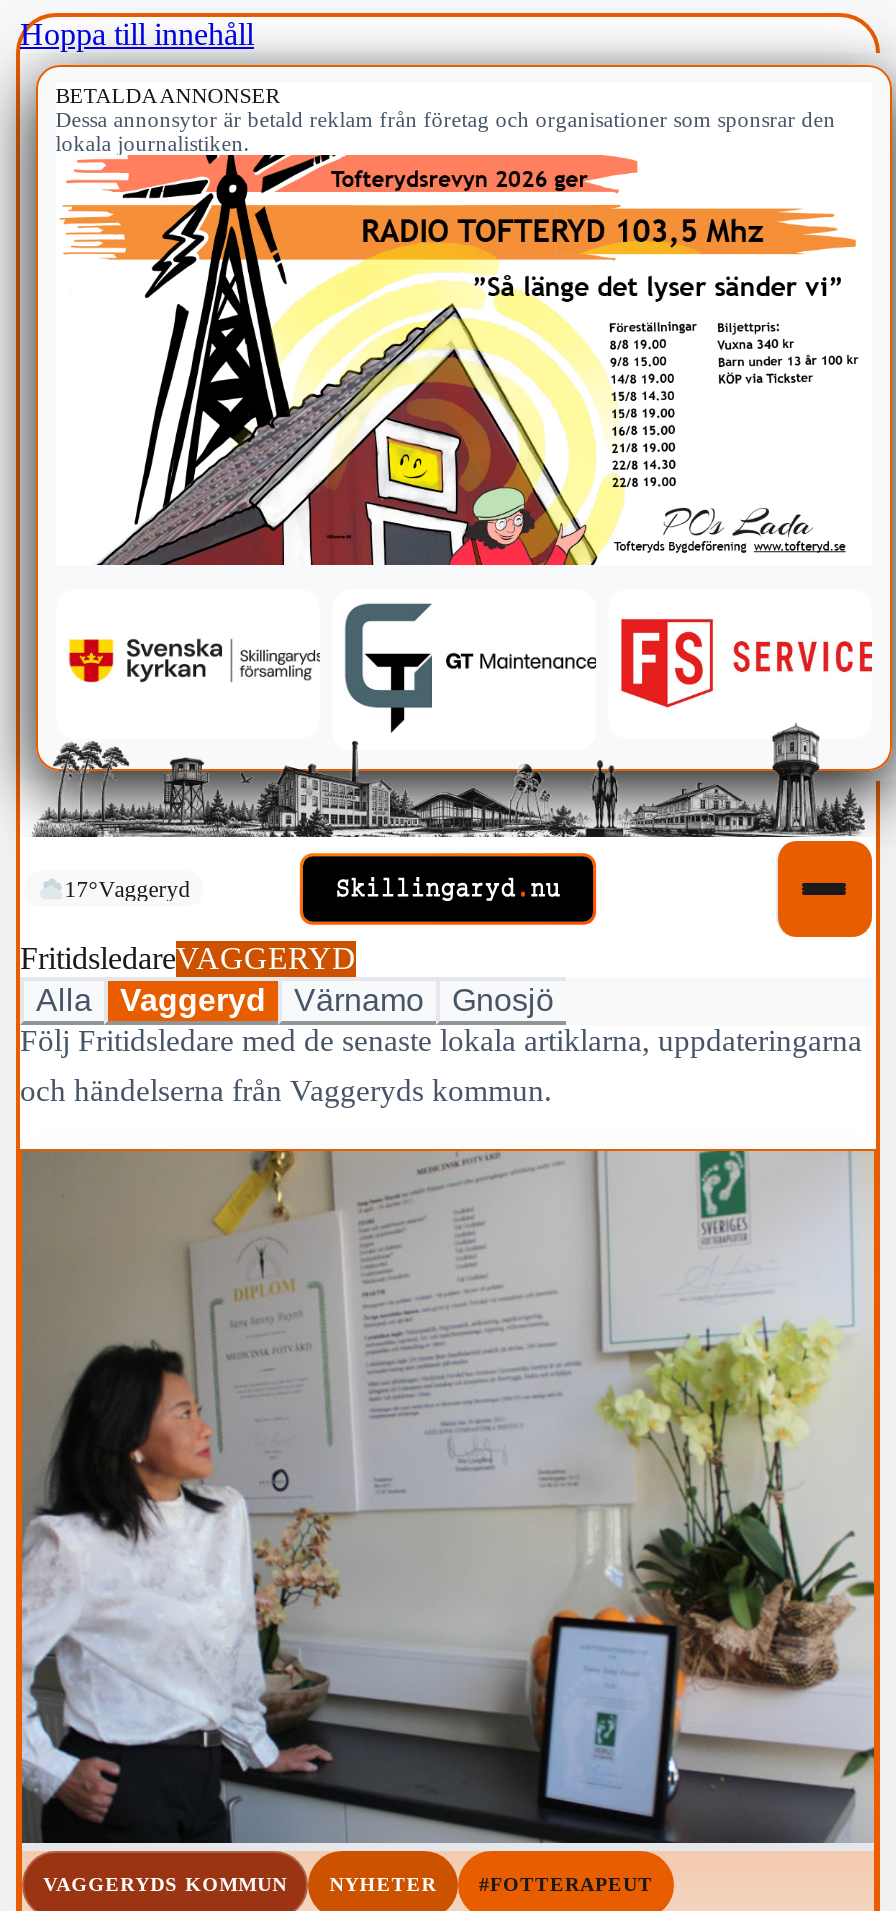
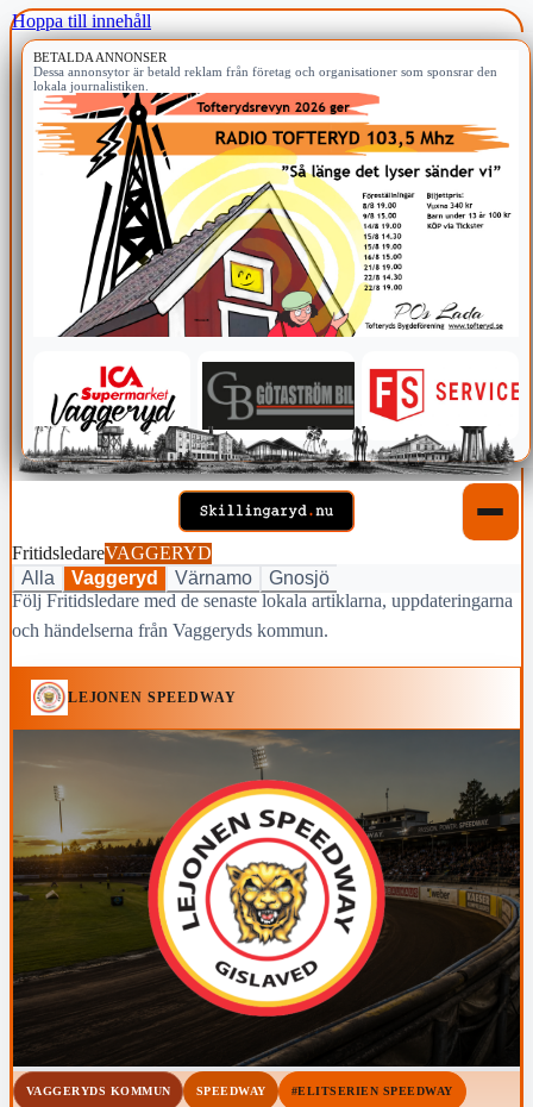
[34,603,880,837] [image] -> [19,361,523,480] [image]
[64,877,190,901] 17°Vaggeryd -> none
none -> [67,689,237,705] LEJONEN SPEEDWAY
[20,1149,876,1895] [image] | NYHETER | #FOTTERAPEUT -> [12,667,521,1097] [image] | SPEEDWAY | #ELITSERIEN SPEEDWAY

